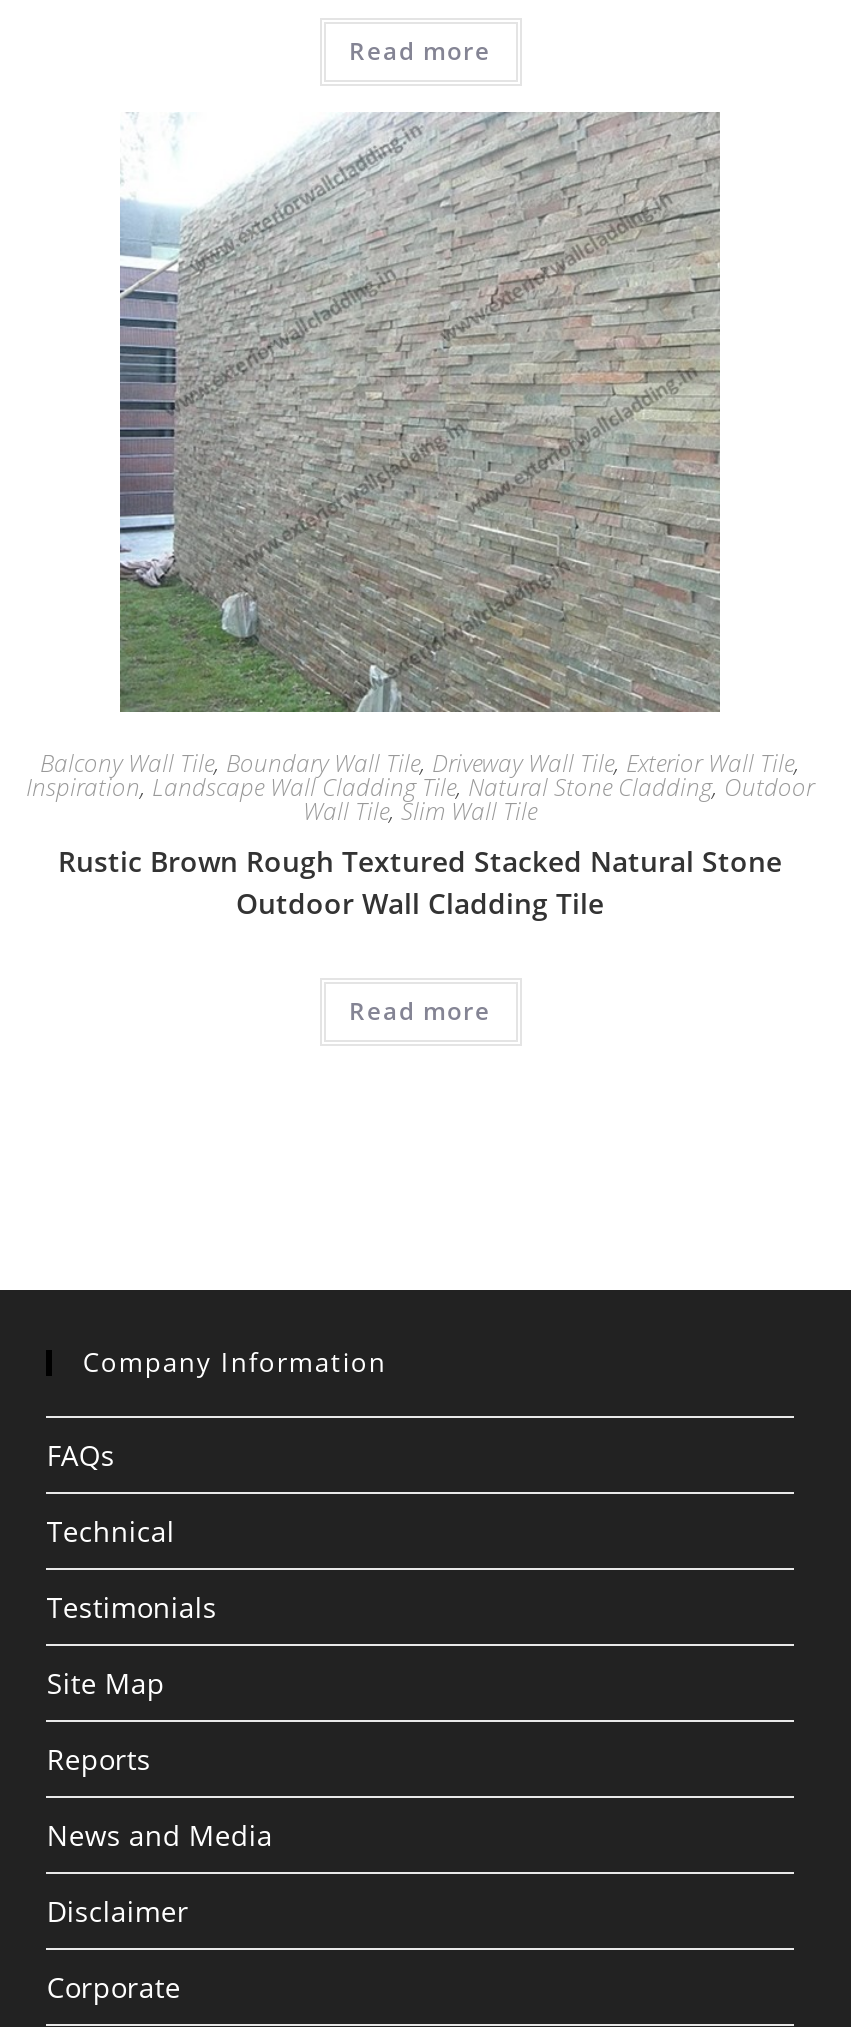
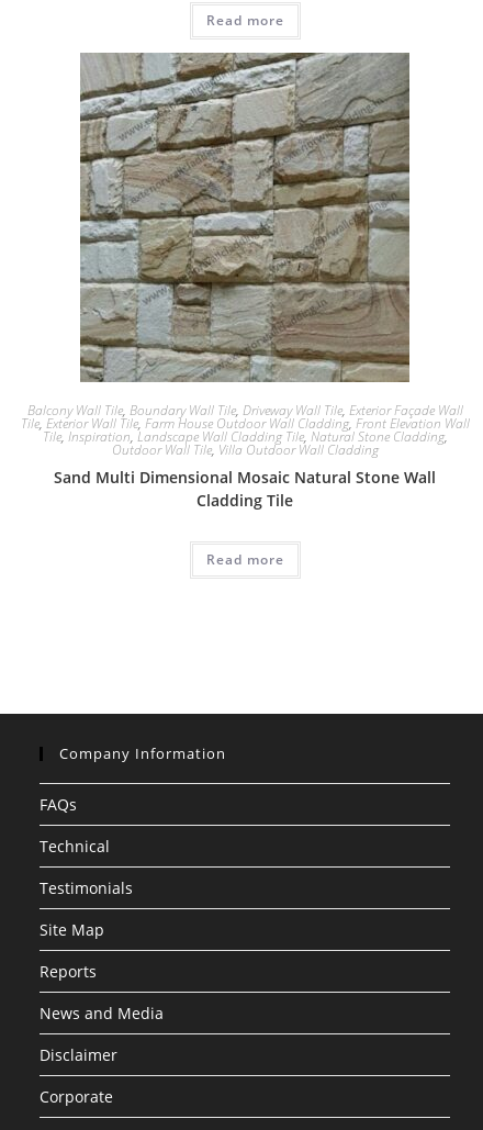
[26,111,814,921] [image] | Balcony Wall Tile, Boundary Wall Tile, Driveway Wall Tile, Exterior Wall Tile, | Inspiration,Landscape Wall Cladding Tile, Natural Stone Cladding, Outdoor | Wall Tile, Slim Wall Tile | Rustic Brown Rough Textured Stacked Natural Stone | Outdoor Wall Cladding Tile -> [20,52,469,511] [image] | Balcony Wall Tile, Boundary Wall Tile, Driveway Wall Tile, Exterior Façade Wall | Tile, Exterior Wall Tile, Farm House Outdoor Wall Cladding,Front Elevation Wall | Tile,Inspiration,Landscape Wall Cladding Tile, Natural Stone Cladding, | Outdoor Wall Tile,Villa Outdoor Wall Cladding | Sand Multi Dimensional Mosaic Natural Stone Wall | Cladding Tile

